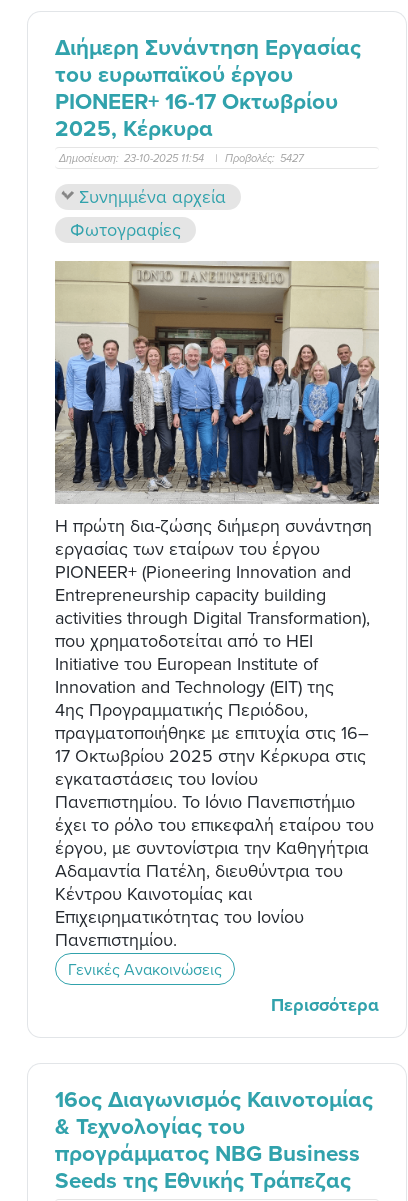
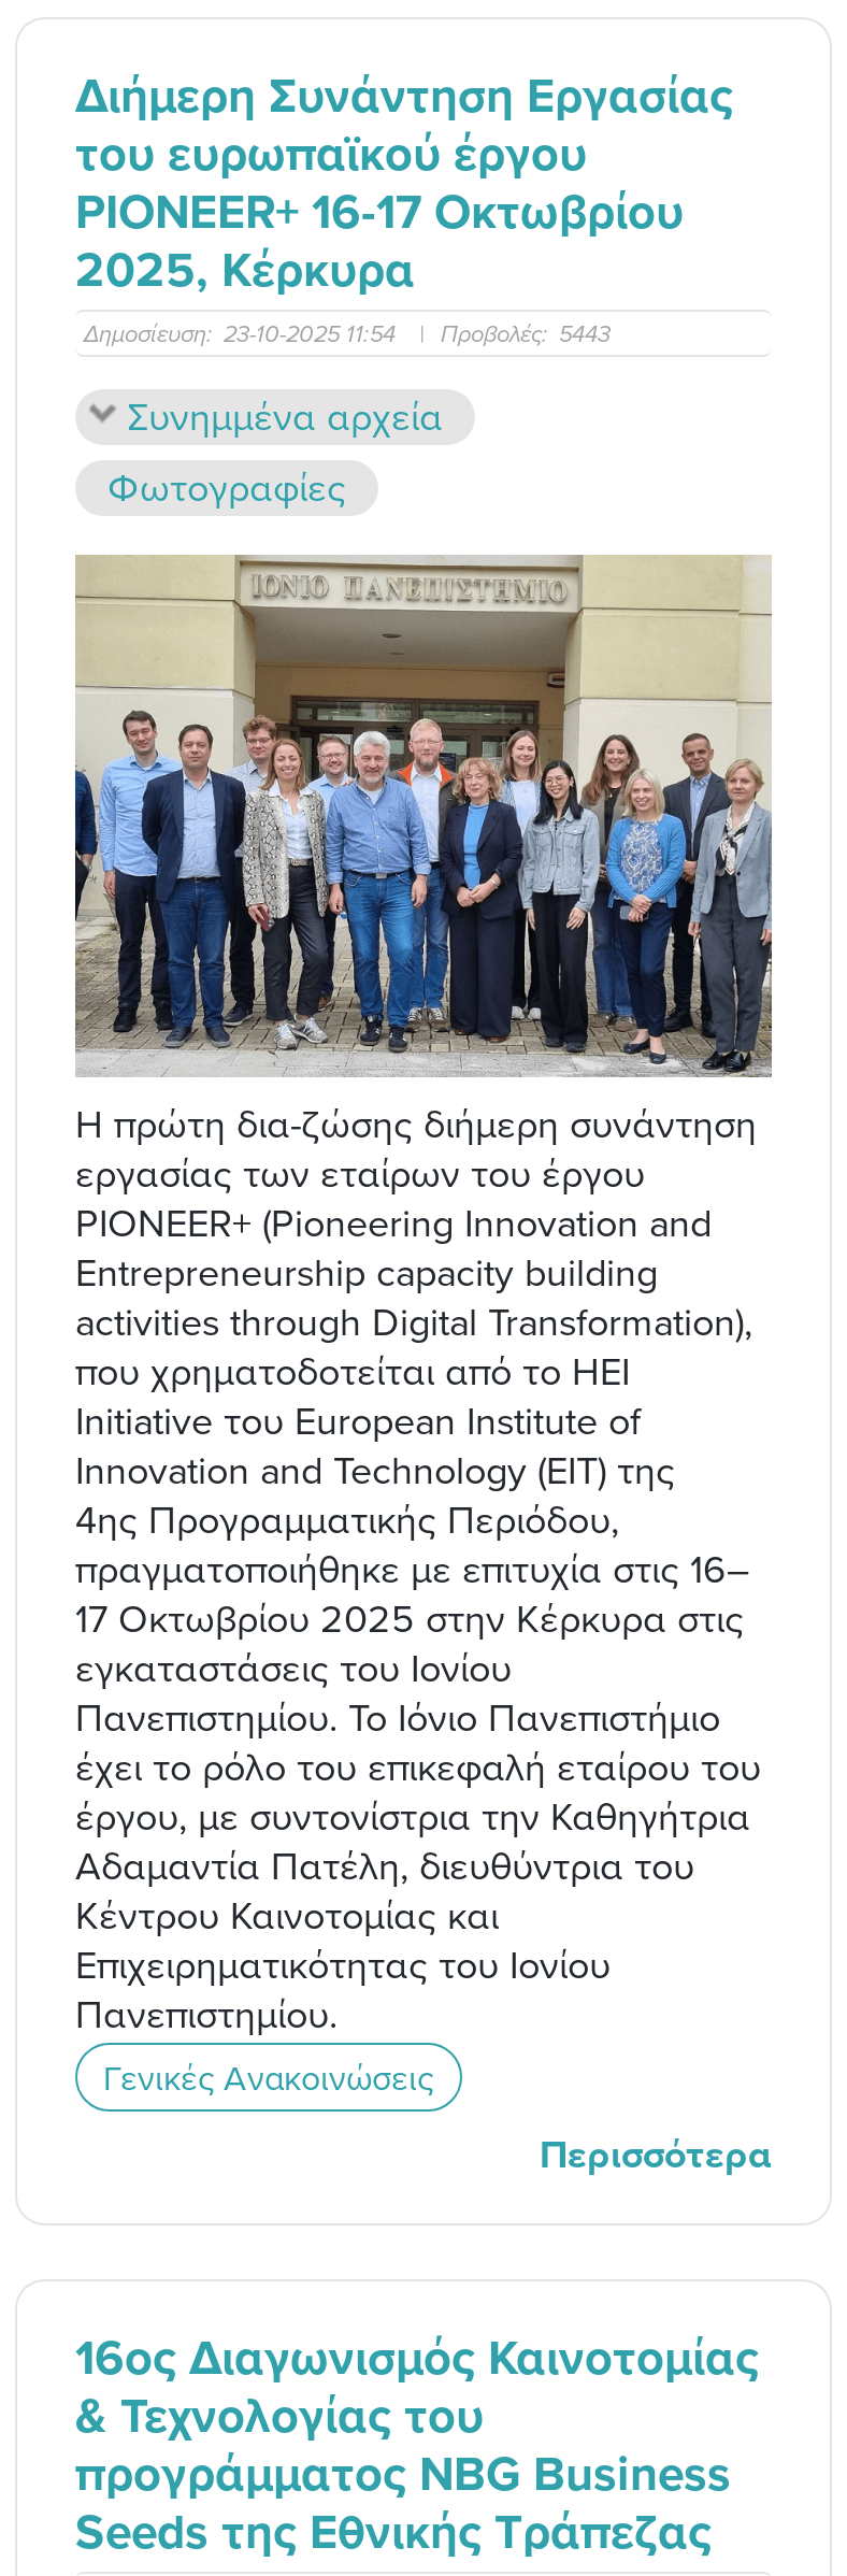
[59,150,304,166] Δημοσίευση: 23-10-2025 11:54 Προβολές: 5427 -> [84,317,611,351] Δημοσίευση: 23-10-2025 11:54 Προβολές: 5443

